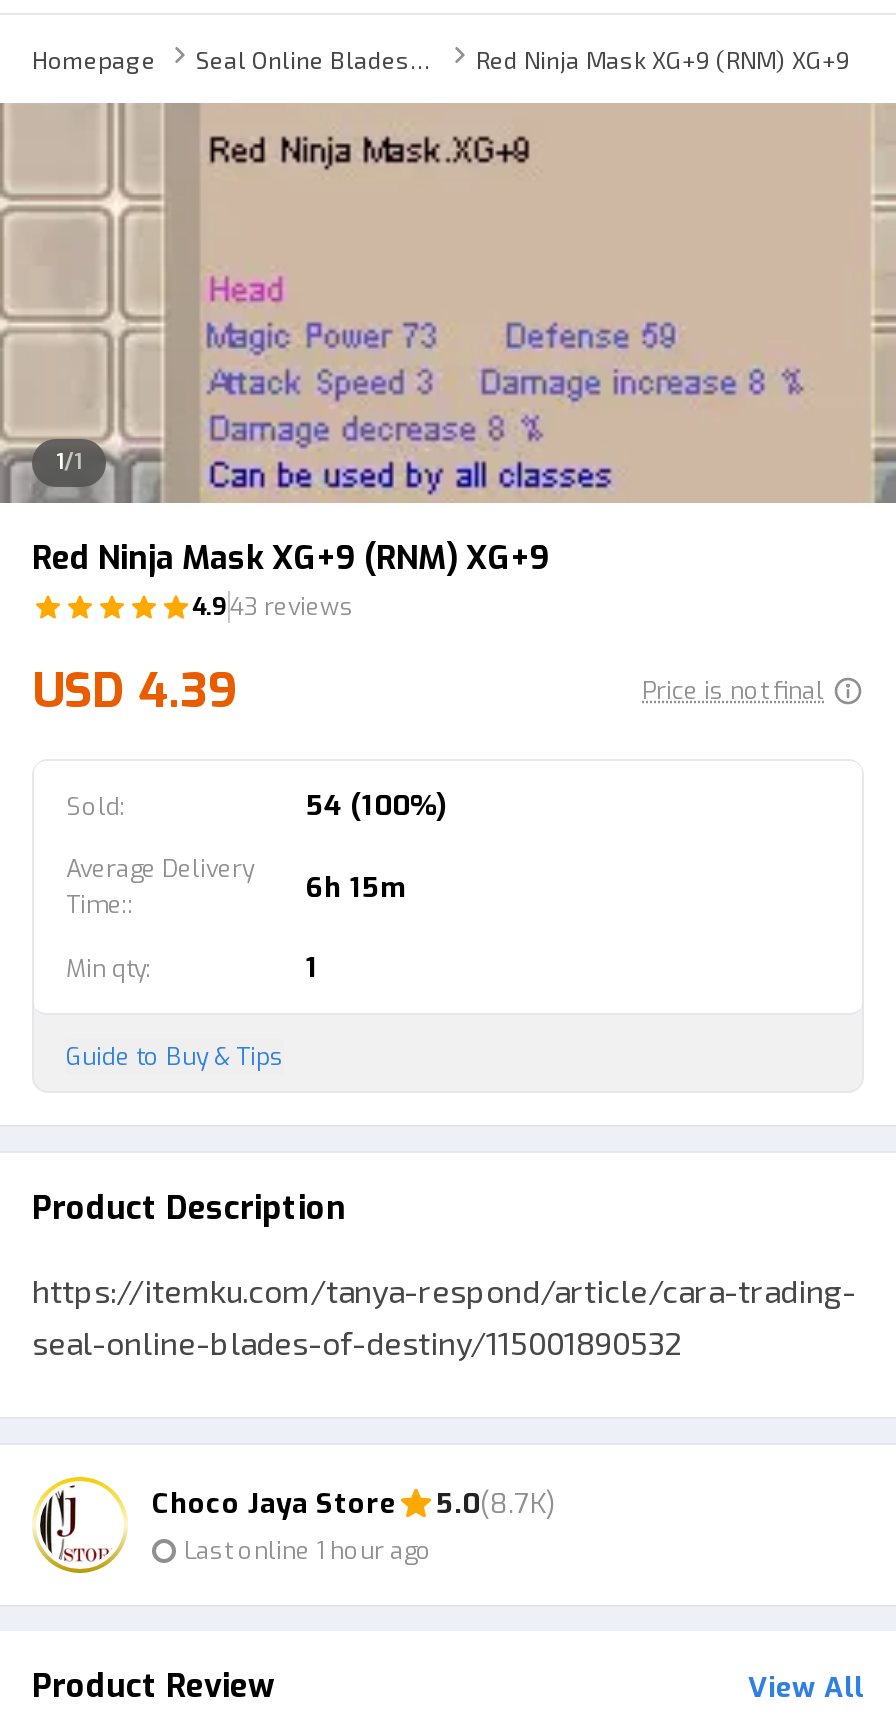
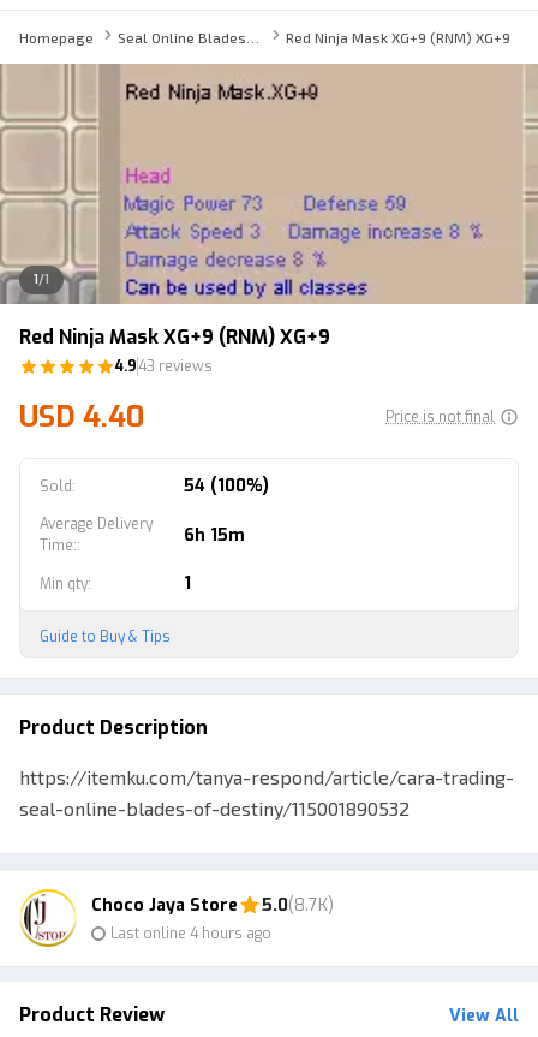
[32,659,238,723] USD 4.39 -> [19,398,144,436] USD 4.40
[184,1534,432,1566] Last online 1 hour ago -> [110,923,271,943] Last online 4 hours ago

